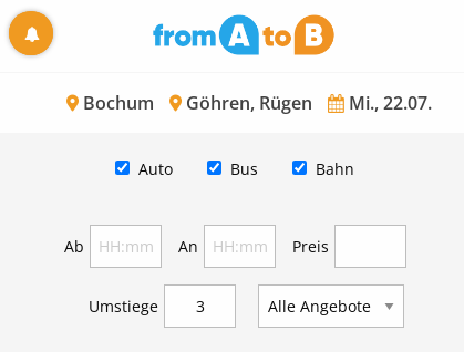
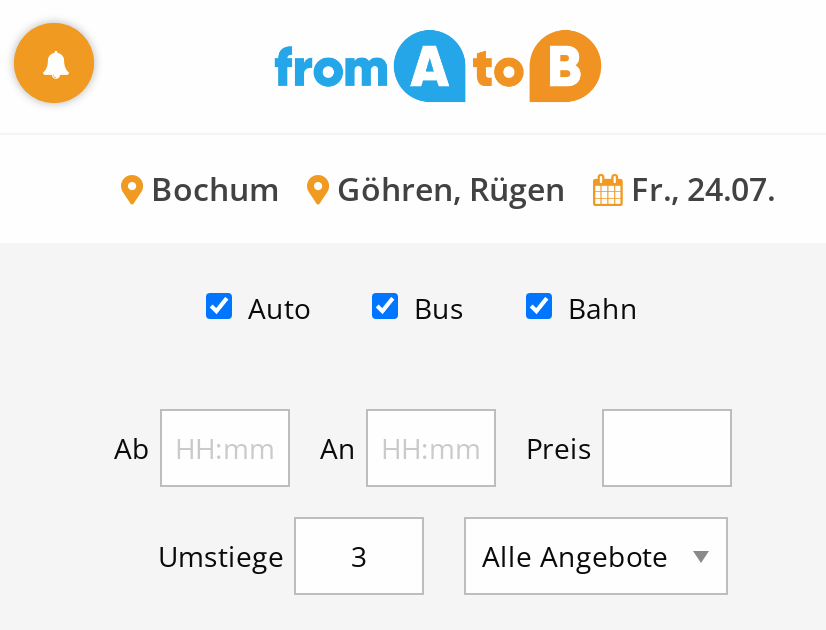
[79,90,432,115] Bochum Göhren, Rügen Mi., 22.07. -> [143,166,775,210] Bochum Göhren, Rügen Fr., 24.07.

